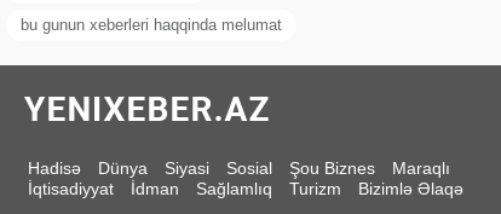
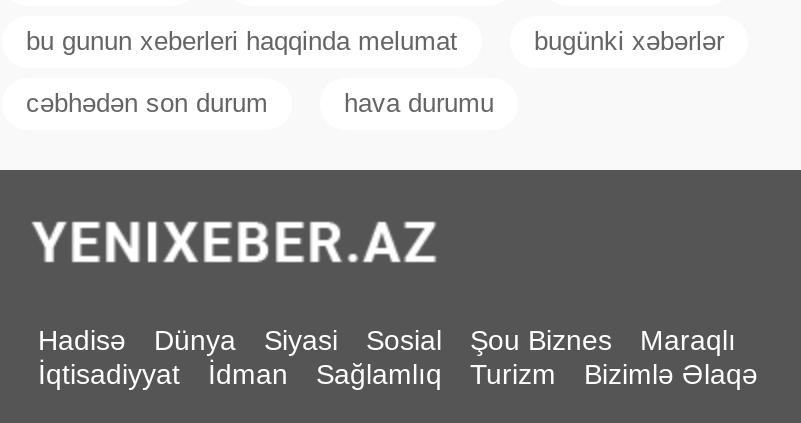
none -> [26,25,724,117] bugünki xəbərlər | cəbhədən son durum | hava durumu

